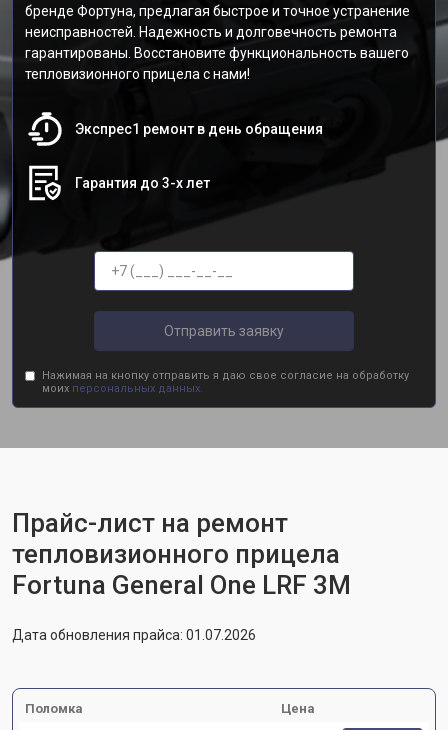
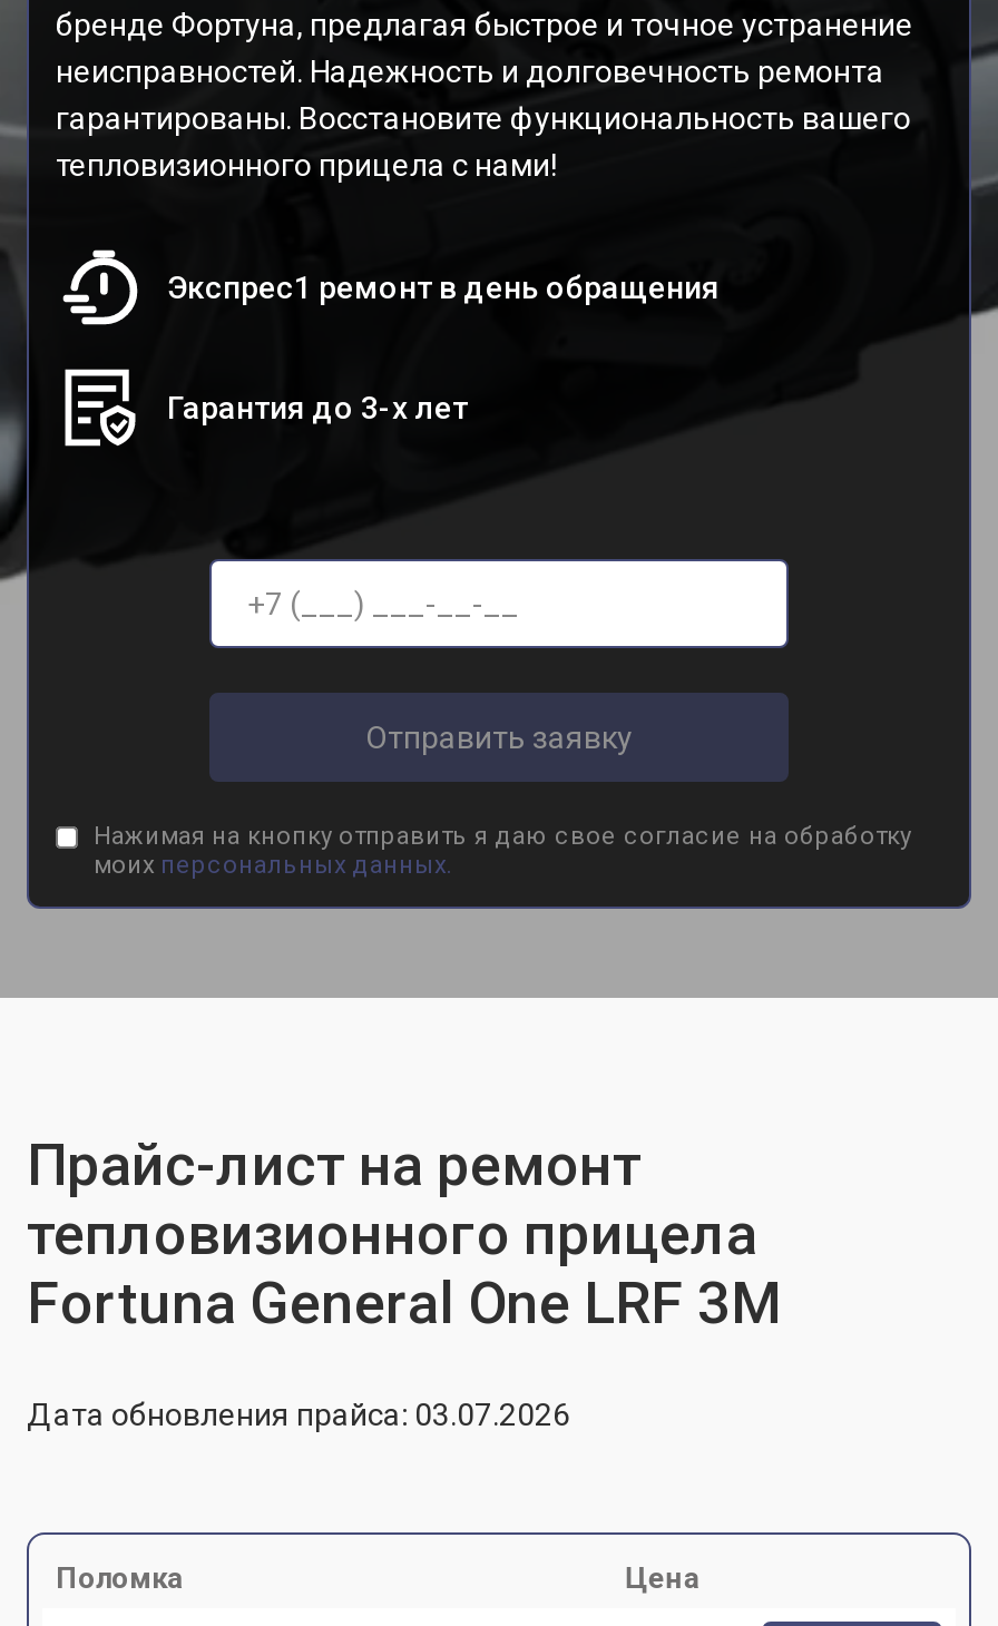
[12,627,256,643] Дата обновления прайса: 01.07.2026 -> [27,1397,570,1432] Дата обновления прайса: 03.07.2026

